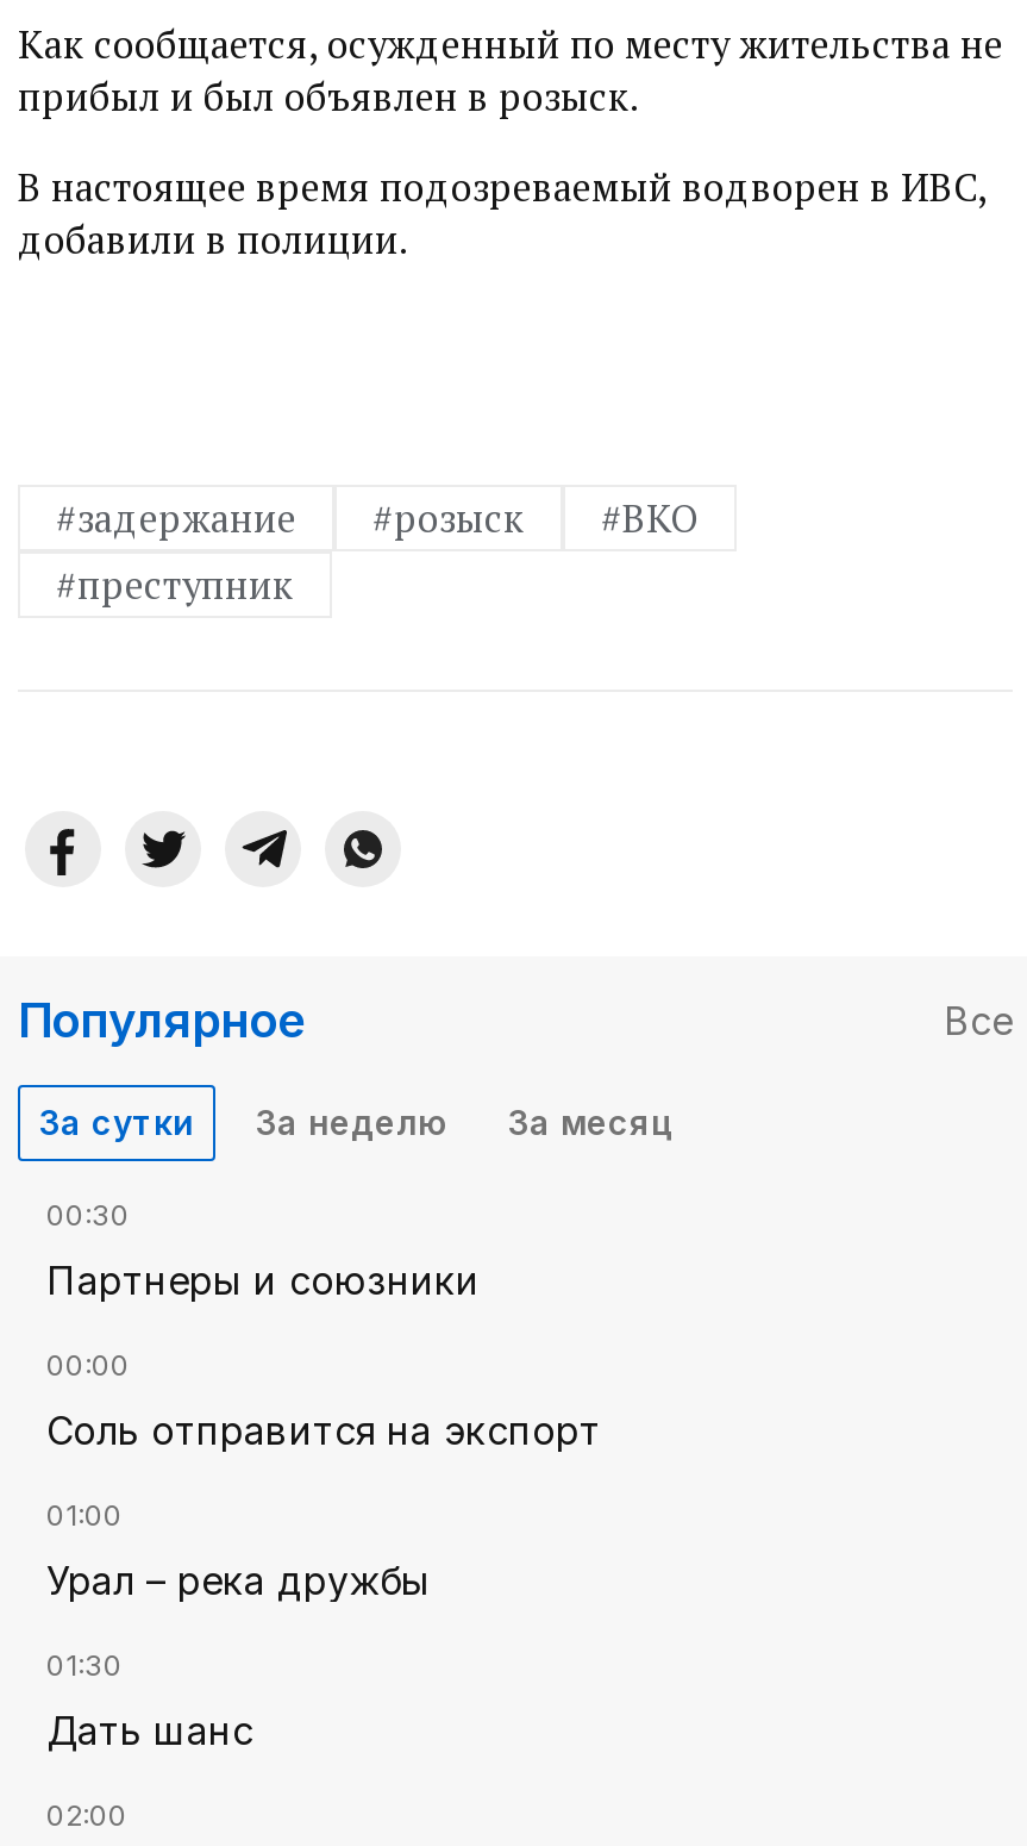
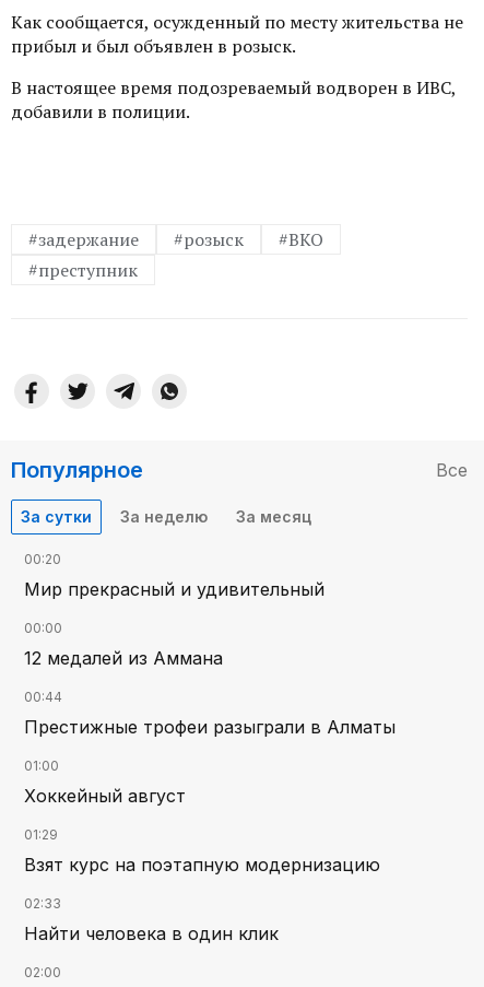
[46,1196,130,1232] 00:30 -> [24,551,61,567] 00:20
[46,1256,480,1304] Партнеры и союзники -> [24,578,324,600] Мир прекрасный и удивительный
[46,1406,601,1454] Соль отправится на экспорт -> [24,647,396,738] 12 медалей из Аммана | 00:44 | Престижные трофеи разыграли в Алматы
[46,1556,430,1754] Урал – река дружбы | 01:30 | Дать шанс -> [24,785,380,944] Хоккейный август | 01:29 | Взят курс на поэтапную модернизацию | 02:33 | Найти человека в один клик

